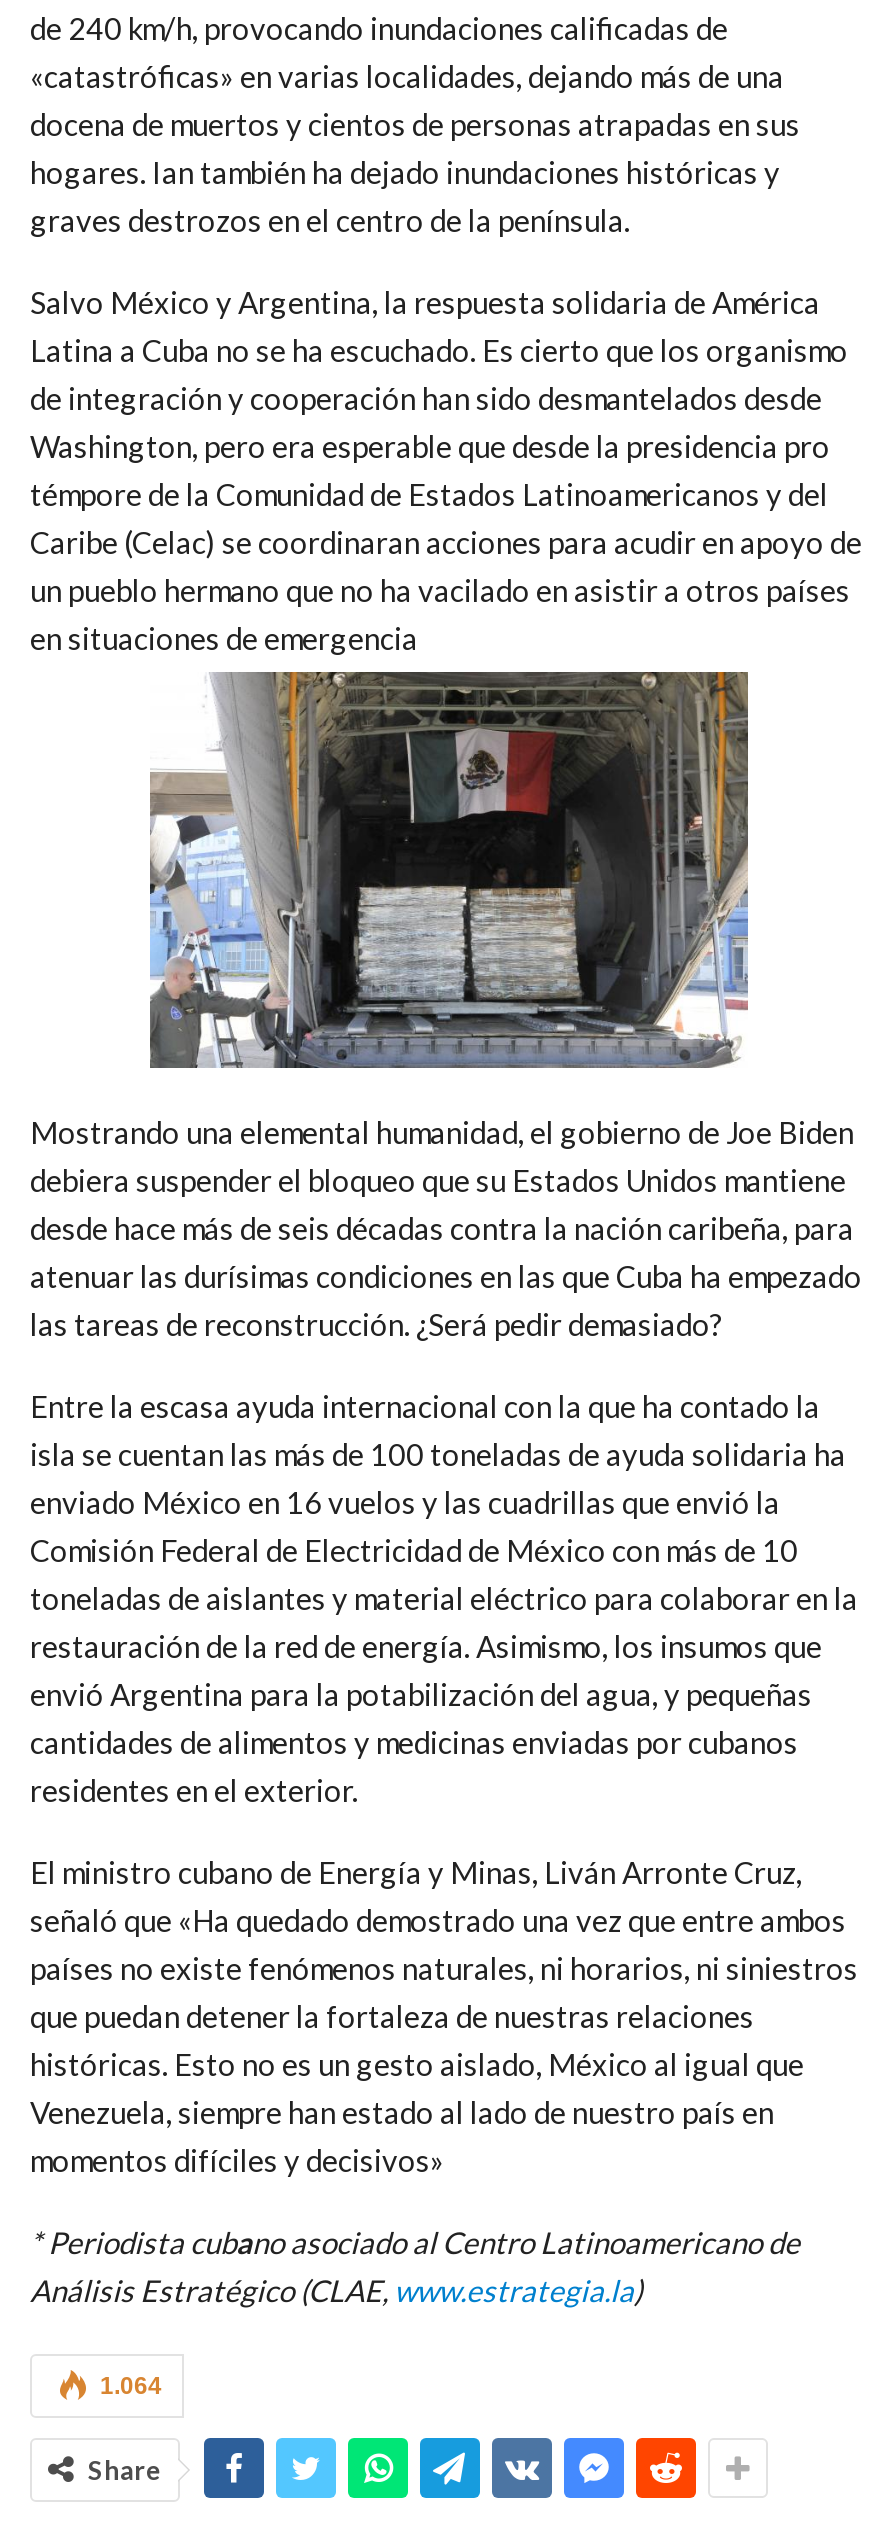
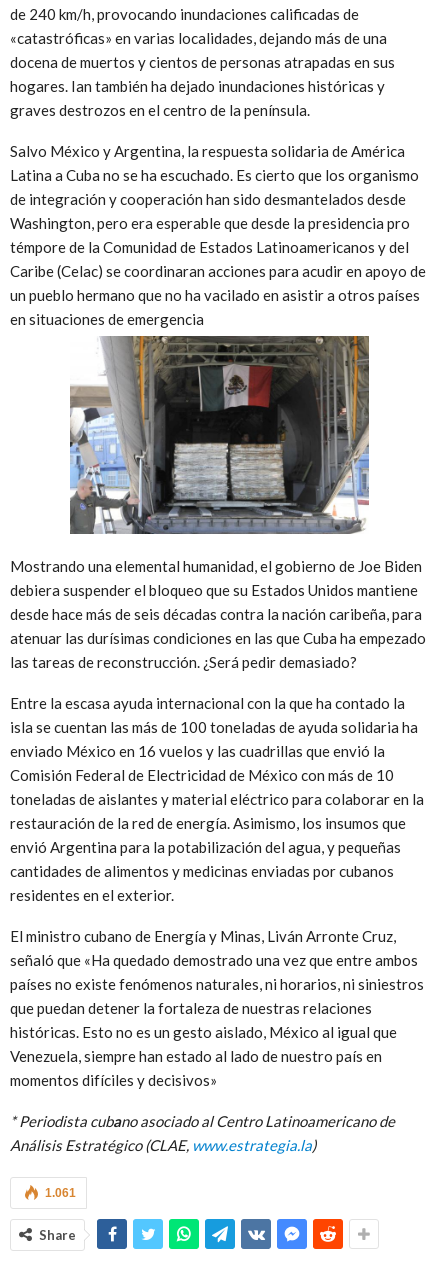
[100,2371,162,2399] 1.064 -> [45,1186,76,1200] 1.061

